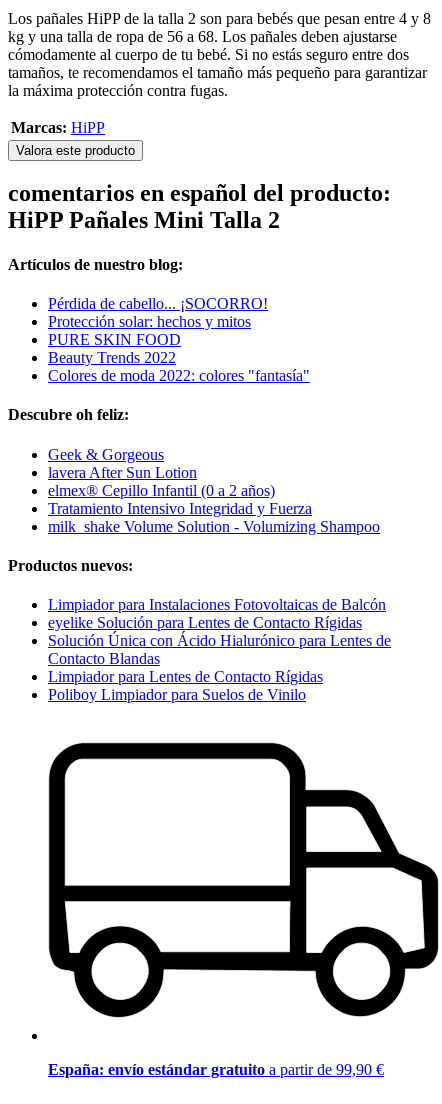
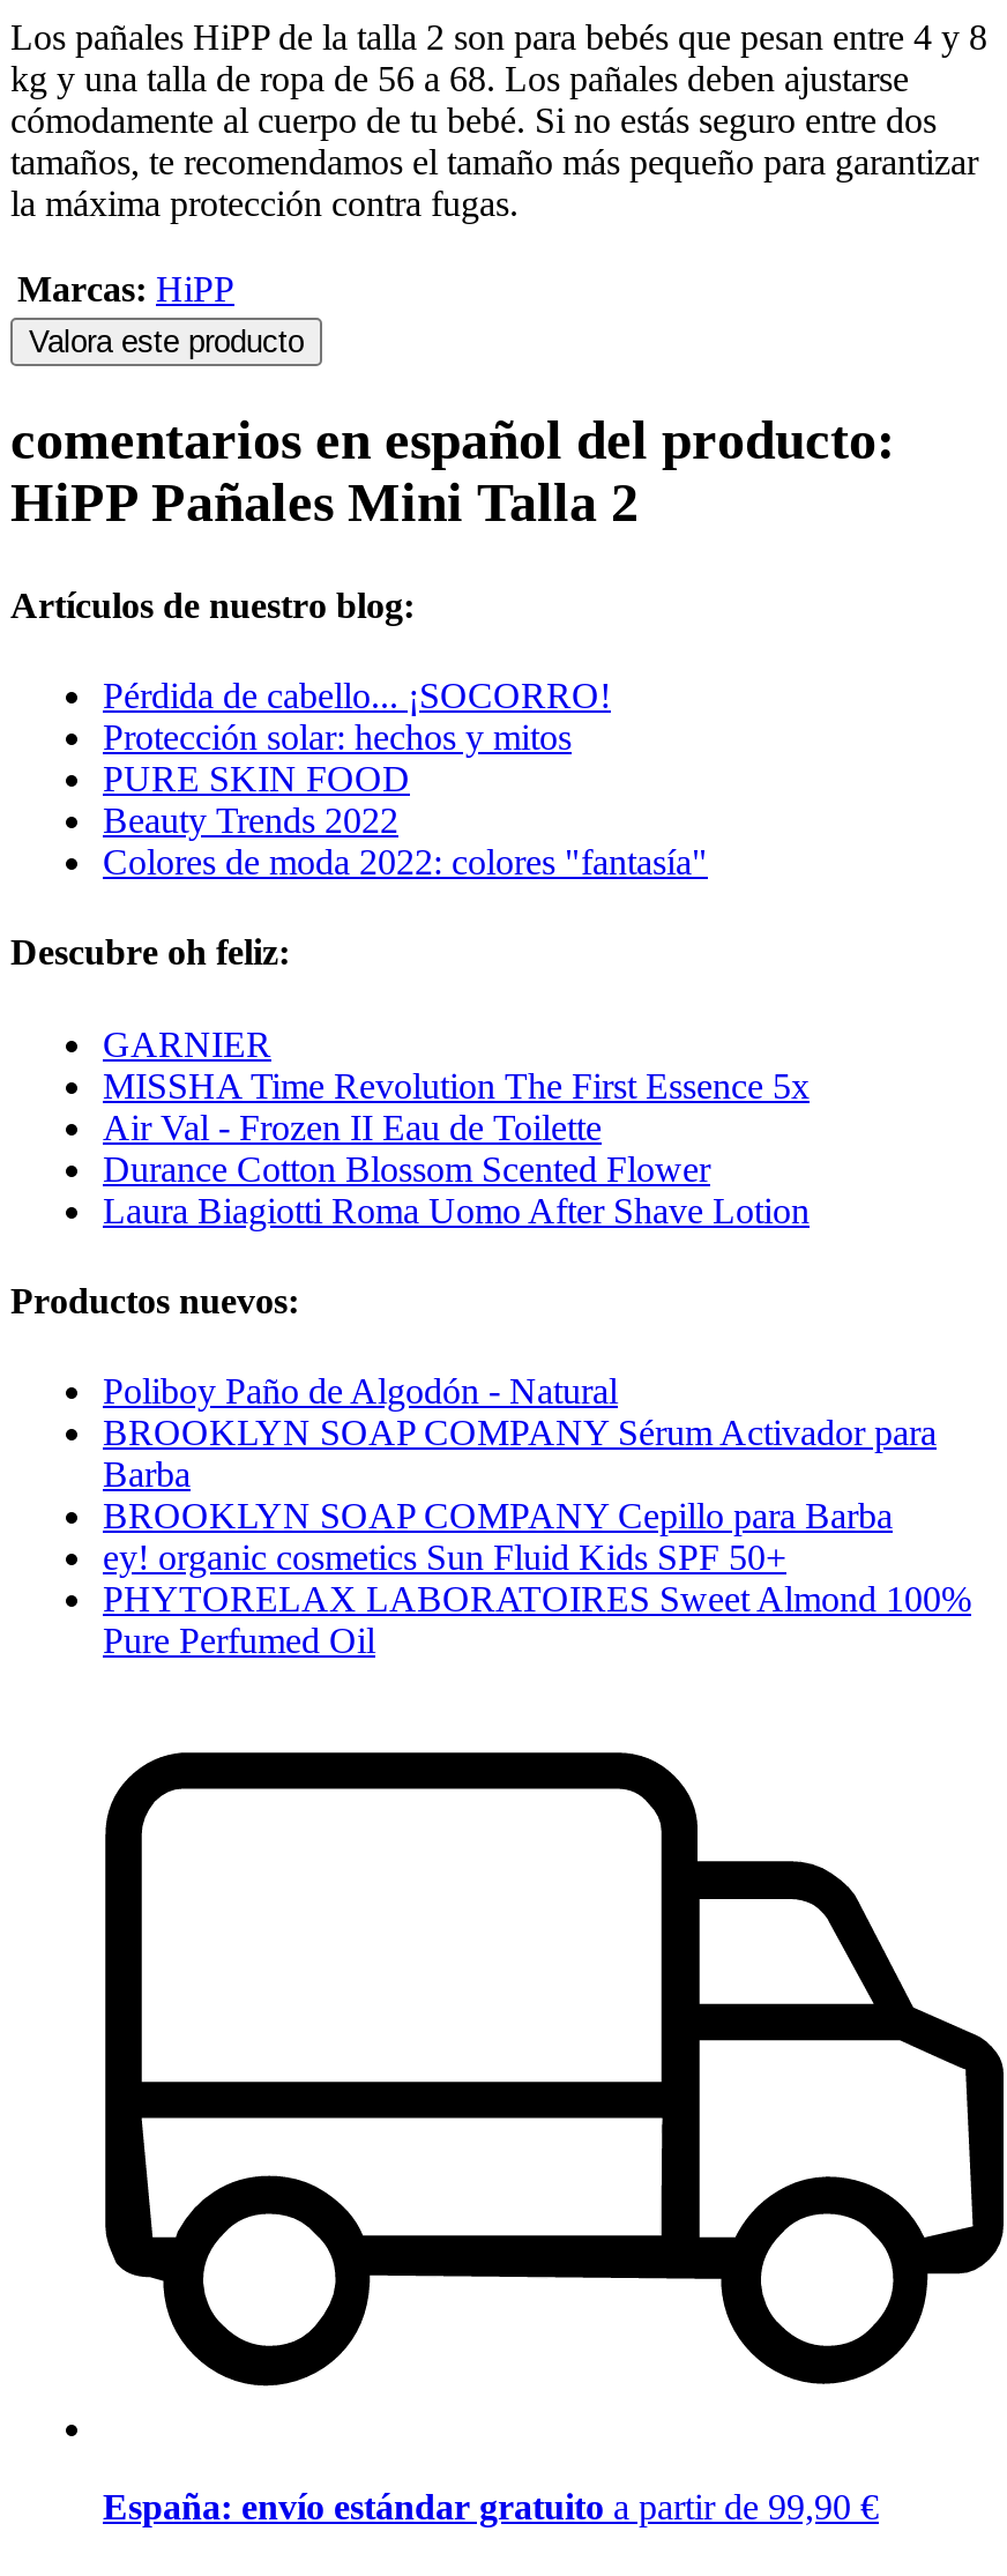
[48,445,380,534] Geek & Gorgeous | lavera After Sun Lotion | elmex® Cepillo Infantil (0 a 2 años) | Tratamiento Intensivo Integridad y Fuerza | milk_shake Volume Solution - Volumizing Shampoo -> [103,1023,810,1229] GARNIER | MISSHA Time Revolution The First Essence 5x | Air Val - Frozen II Eau de Toilette | Durance Cotton Blossom Scented Flower | Laura Biagiotti Roma Uomo After Shave Lotion
[48,596,391,703] Limpiador para Instalaciones Fotovoltaicas de Balcón | eyelike Solución para Lentes de Contacto Rígidas | Solución Única con Ácido Hialurónico para Lentes de | Contacto Blandas | Limpiador para Lentes de Contacto Rígidas | Poliboy Limpiador para Suelos de Vinilo -> [103,1371,971,1660] Poliboy Paño de Algodón - Natural | BROOKLYN SOAP COMPANY Sérum Activador para | Barba | BROOKLYN SOAP COMPANY Cepillo para Barba | ey! organic cosmetics Sun Fluid Kids SPF 50+ | PHYTORELAX LABORATOIRES Sweet Almond 100% | Pure Perfumed Oil

